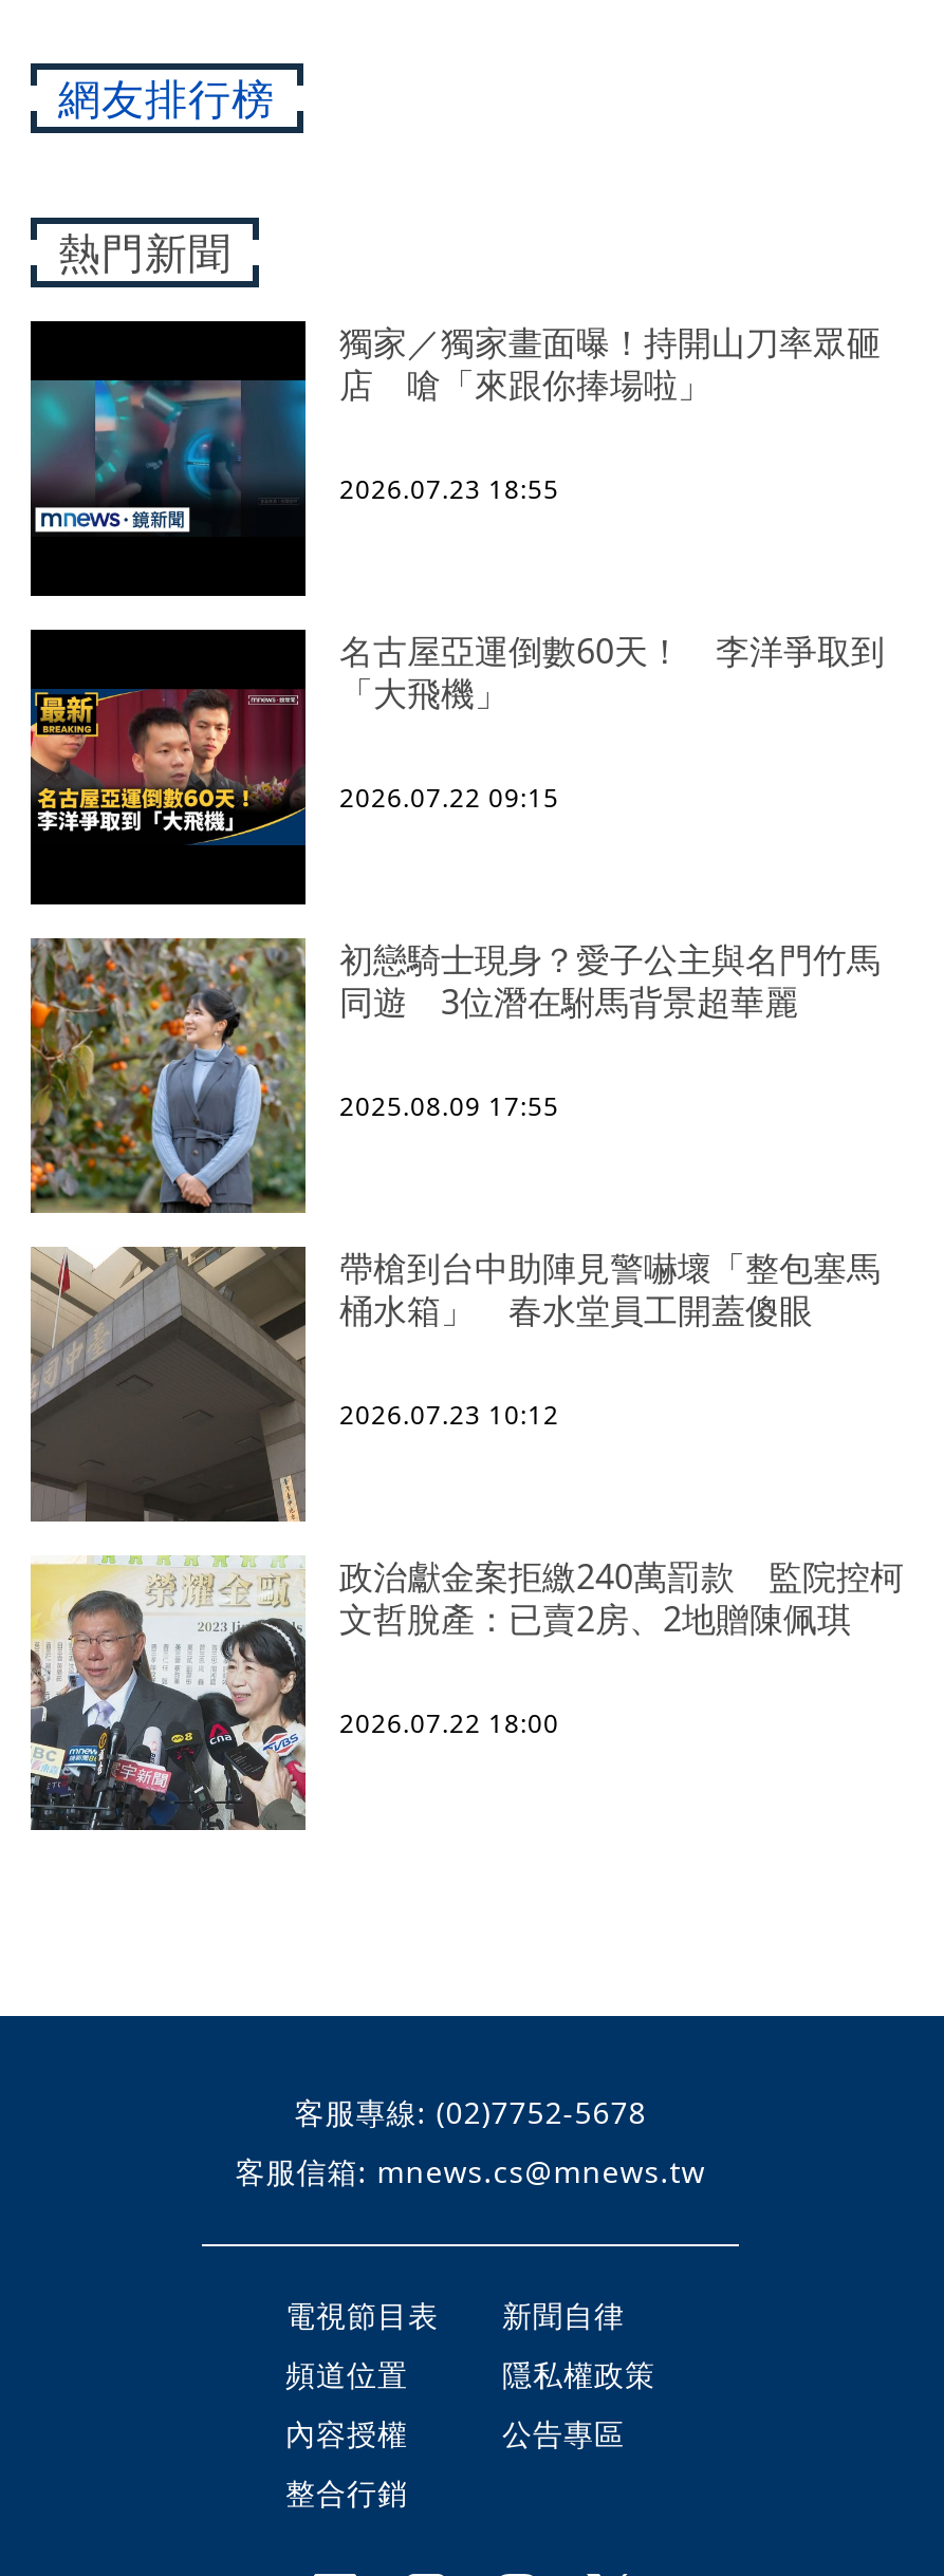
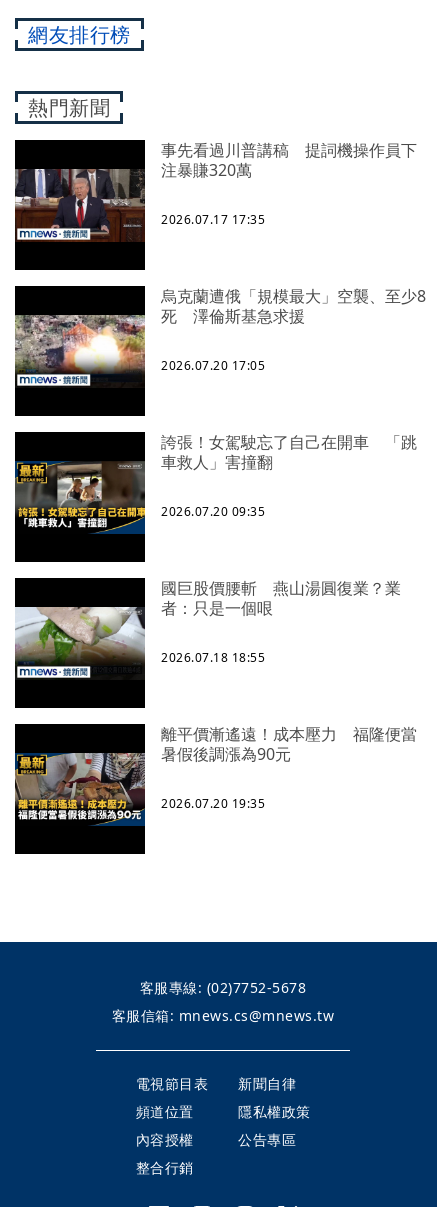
[29,319,881,535] [image] | 獨家／獨家畫面曝！持開山刀率眾砸 | 店 嗆「來跟你捧場啦」 -> [14,139,417,242] [image] | 事先看過川普講稿 提詞機操作員下 | 注暴賺320萬
[339,471,559,507] 2026.07.23 18:55 -> [161,211,265,228] 2026.07.17 17:35
[29,628,885,845] [image] | 名古屋亞運倒數60天！ 李洋爭取到 | 「大飛機」 -> [14,285,426,387] [image] | 烏克蘭遭俄「規模最大」空襲、至少8 | 死 澤倫斯基急求援
[339,780,559,816] 2026.07.22 09:15 -> [161,357,265,374] 2026.07.20 17:05
[29,936,881,1215] [image] | 初戀騎士現身？愛子公主與名門竹馬 | 同遊 3位潛在駙馬背景超華麗 -> [14,431,417,563] [image] | 誇張！女駕駛忘了自己在開車 「跳 | 車救人」害撞翻
[339,1089,559,1124] 2025.08.09 17:55 -> [161,503,265,520] 2026.07.20 09:35
[29,1245,881,1524] [image] | 帶槍到台中助陣見警嚇壞「整包塞馬 | 桶水箱」 春水堂員工開蓋傻眼 -> [14,577,401,709] [image] | 國巨股價腰斬 燕山湯圓復業？業 | 者：只是一個哏
[339,1397,559,1433] 2026.07.23 10:12 -> [161,649,265,666] 2026.07.18 18:55
[29,1553,904,1832] [image] | 政治獻金案拒繳240萬罰款 監院控柯 | 文哲脫產：已賣2房、2地贈陳佩琪 -> [14,723,417,855] [image] | 離平價漸遙遠！成本壓力 福隆便當 | 暑假後調漲為90元
[339,1706,559,1741] 2026.07.22 18:00 -> [161,795,265,812] 2026.07.20 19:35

